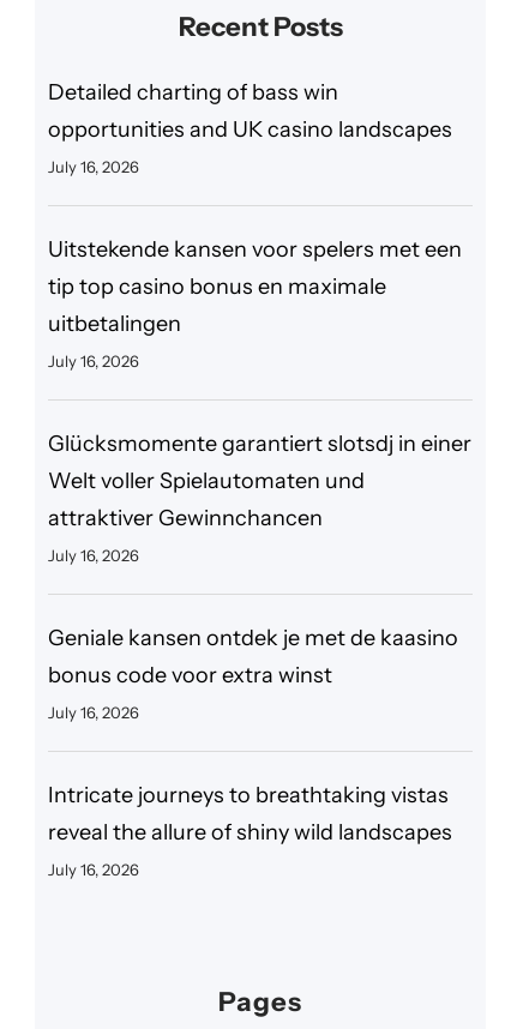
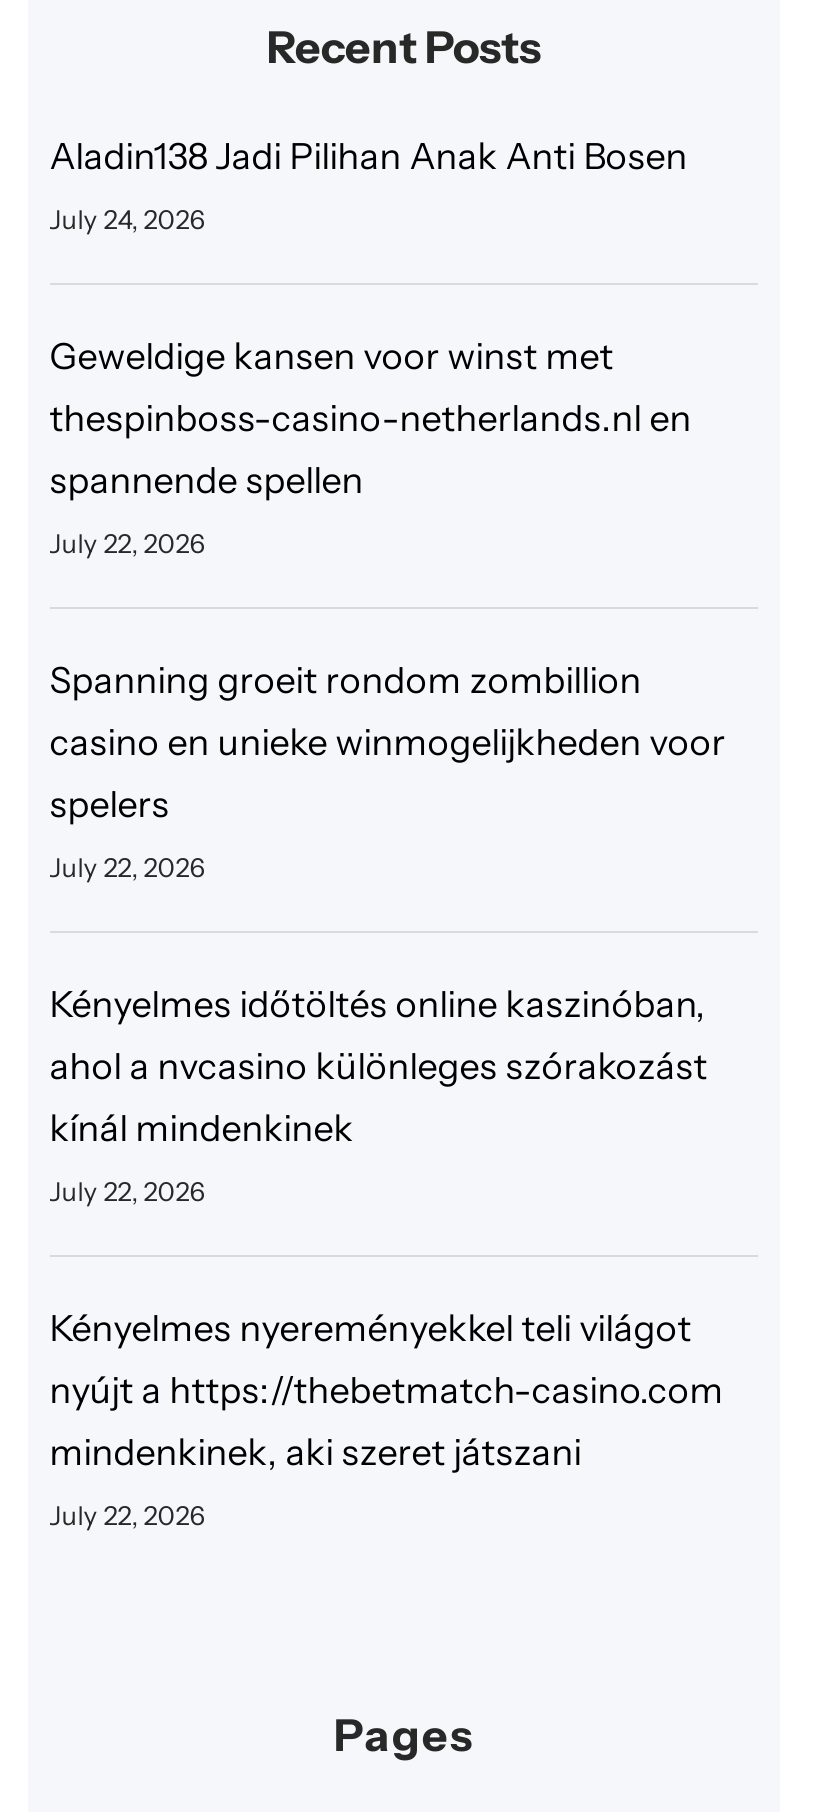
[48,80,452,143] Detailed charting of bass win | opportunities and UK casino landscapes -> [49,136,687,180] Aladin138 Jadi Pilihan Anak Anti Bosen
[48,158,139,177] July 16, 2026 -> [49,204,205,236] July 24, 2026
[48,237,461,338] Uitstekende kansen voor spelers met een | tip top casino bonus en maximale | uitbetalingen -> [49,336,691,504] Geweldige kansen voor winst met | thespinboss-casino-netherlands.nl en | spannende spellen
[48,352,139,371] July 16, 2026 -> [49,528,205,560] July 22, 2026
[48,431,471,532] Glücksmomente garantiert slotsdj in einer | Welt voller Spielautomaten und | attraktiver Gewinnchancen -> [49,660,725,828] Spanning groeit rondom zombillion | casino en unieke winmogelijkheden voor | spelers
[48,546,139,565] July 16, 2026 -> [49,852,205,884] July 22, 2026
[48,625,458,689] Geniale kansen ontdek je met de kaasino | bonus code voor extra winst -> [49,984,707,1152] Kényelmes időtöltés online kaszinóban, | ahol a nvcasino különleges szórakozást | kínál mindenkinek
[48,703,139,723] July 16, 2026 -> [49,1176,205,1208] July 22, 2026
[48,783,452,846] Intricate journeys to breathtaking vistas | reveal the allure of shiny wild landscapes -> [49,1308,723,1476] Kényelmes nyereményekkel teli világot | nyújt a https://thebetmatch-casino.com | mindenkinek, aki szeret játszani
[48,860,139,880] July 16, 2026 -> [49,1500,205,1532] July 22, 2026

